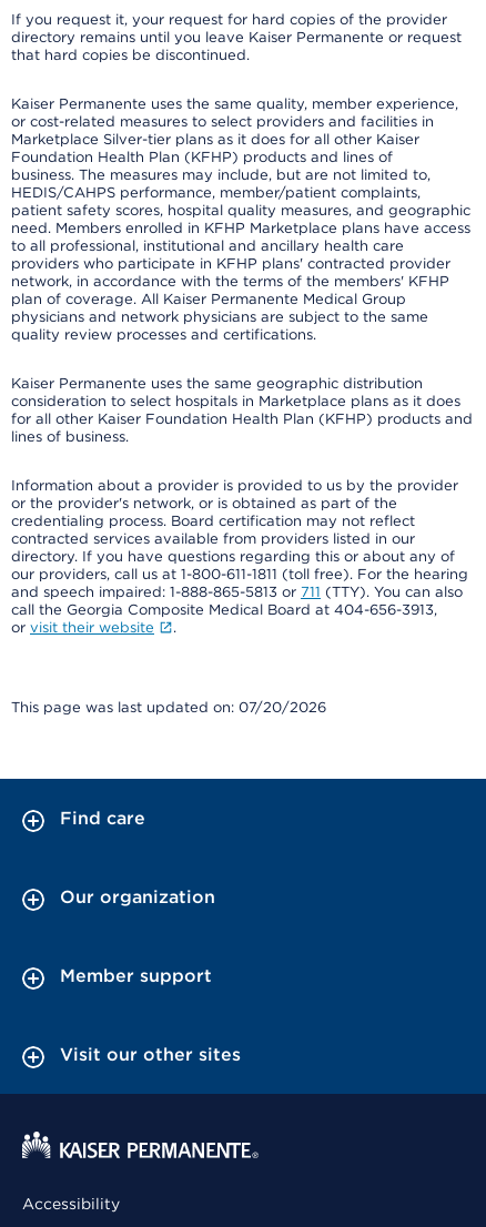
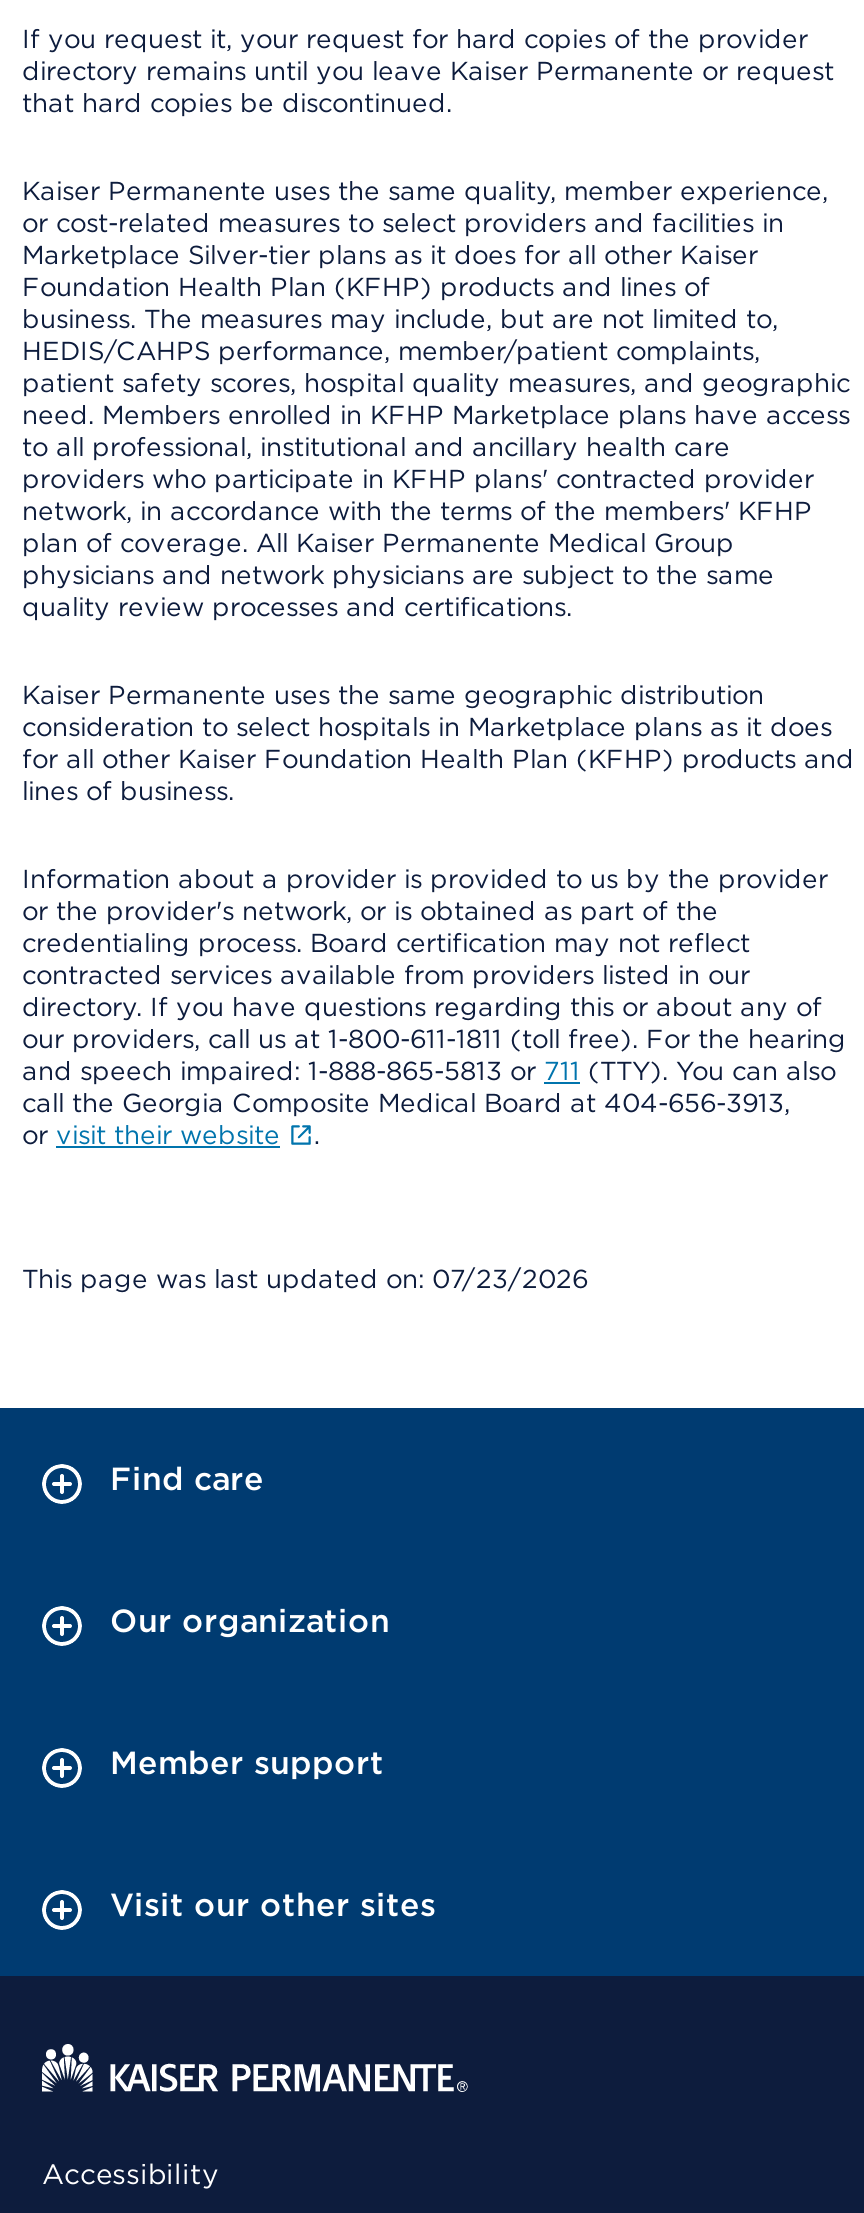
[11,699,326,716] This page was last updated on: 07/20/2026 -> [22,1264,588,1294] This page was last updated on: 07/23/2026

